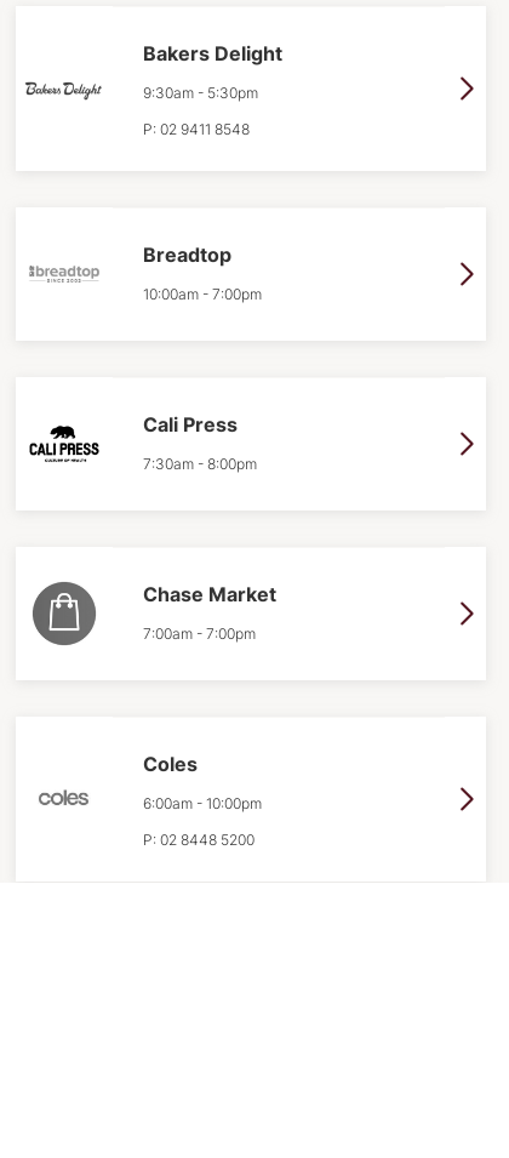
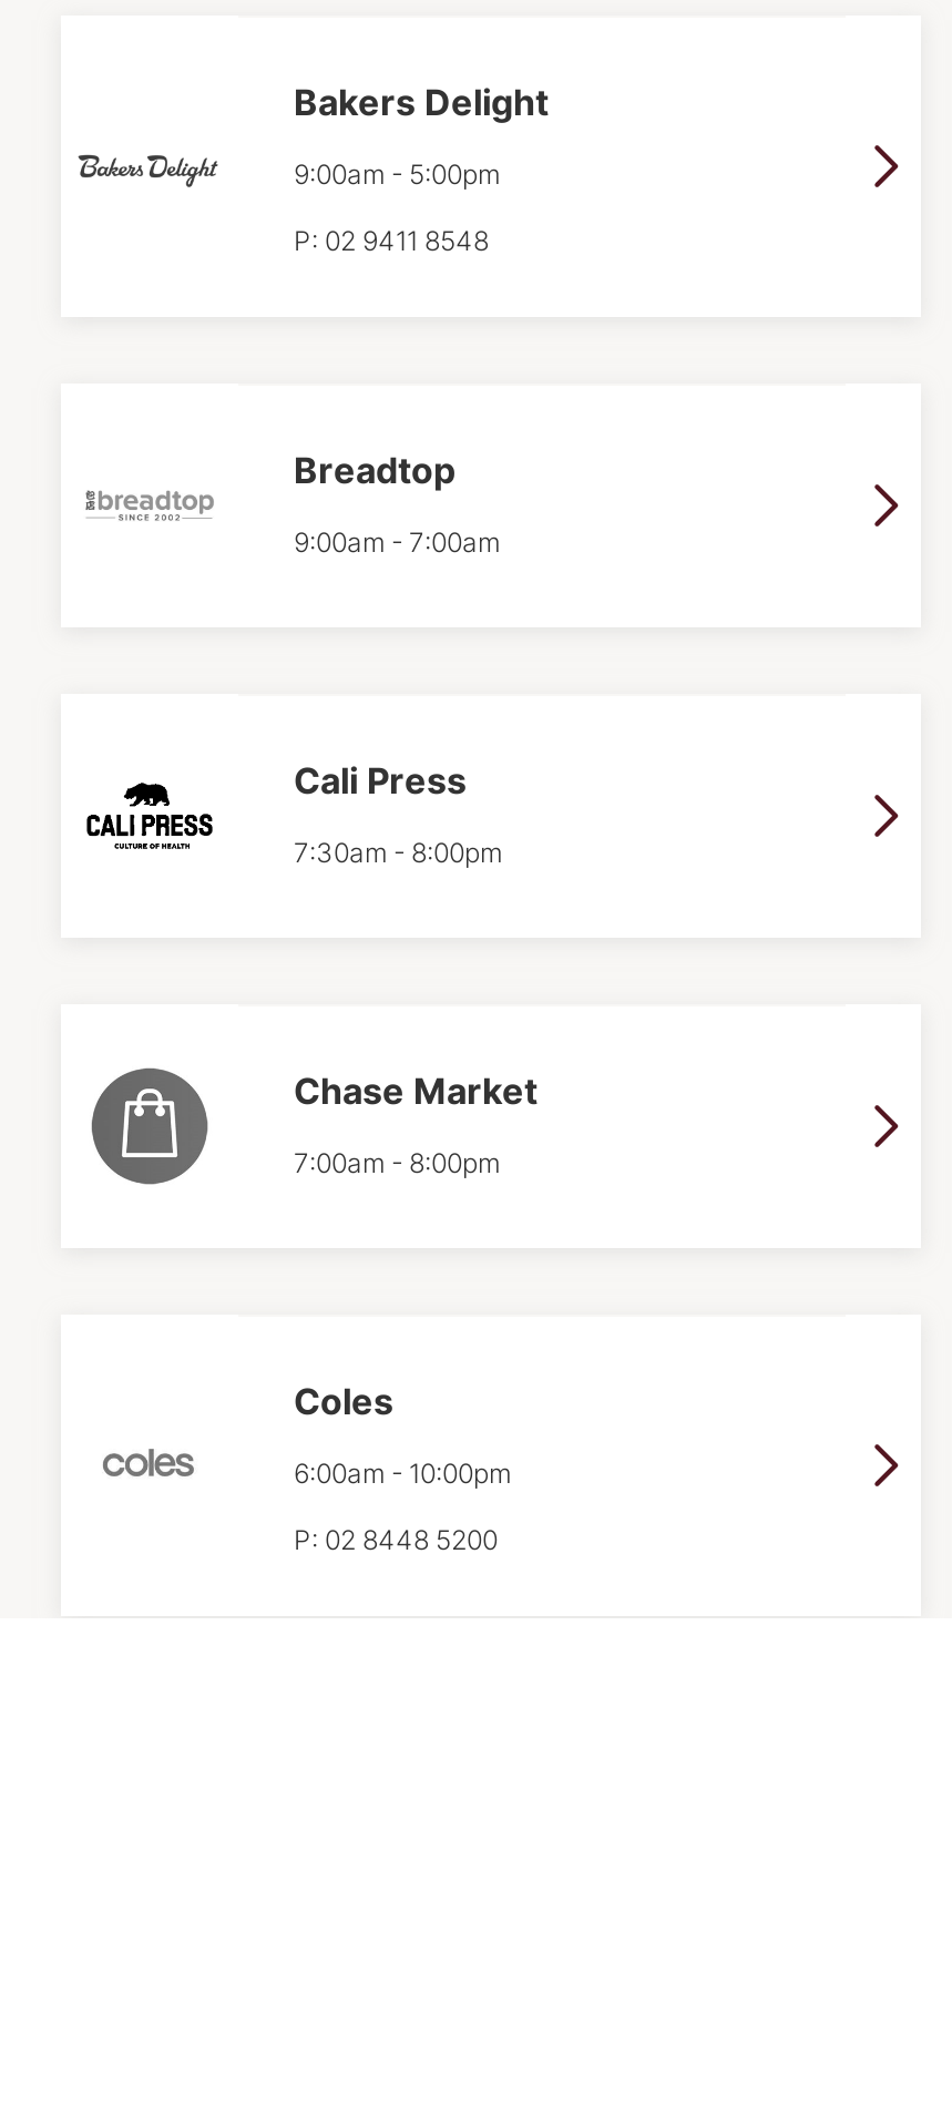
[143,83,258,101] 9:30am - 5:30pm -> [294,157,500,190] 9:00am - 5:00pm
[143,284,262,303] 10:00am - 7:00pm -> [294,525,500,558] 9:00am - 7:00am
[143,624,256,642] 7:00am - 7:00pm -> [294,1145,500,1178] 7:00am - 8:00pm

